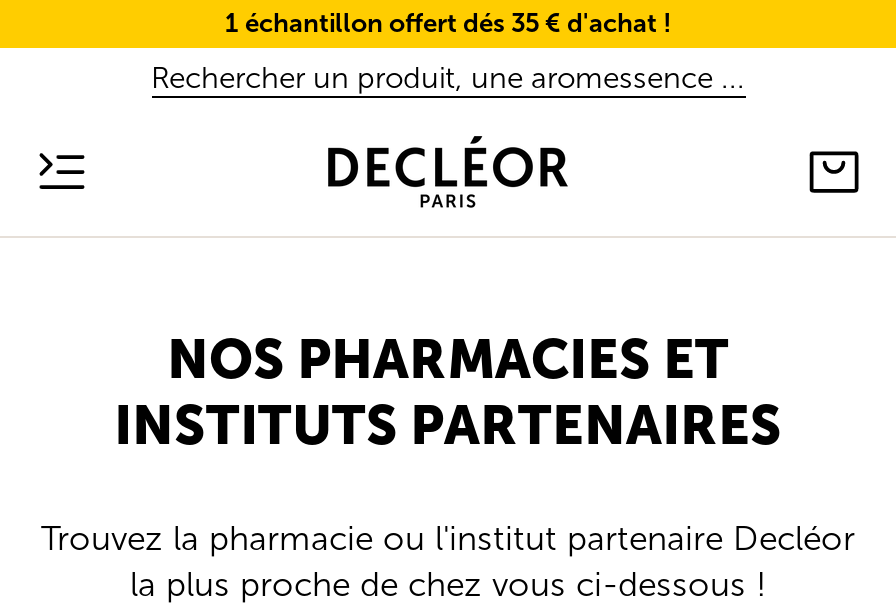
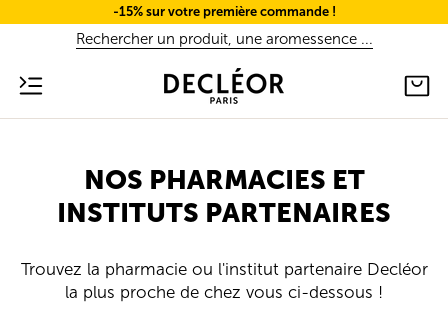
[225,9,671,39] 1 échantillon offert dés 35 €d'achat ! -> [112,4,335,19] -15% sur votre première commande !

